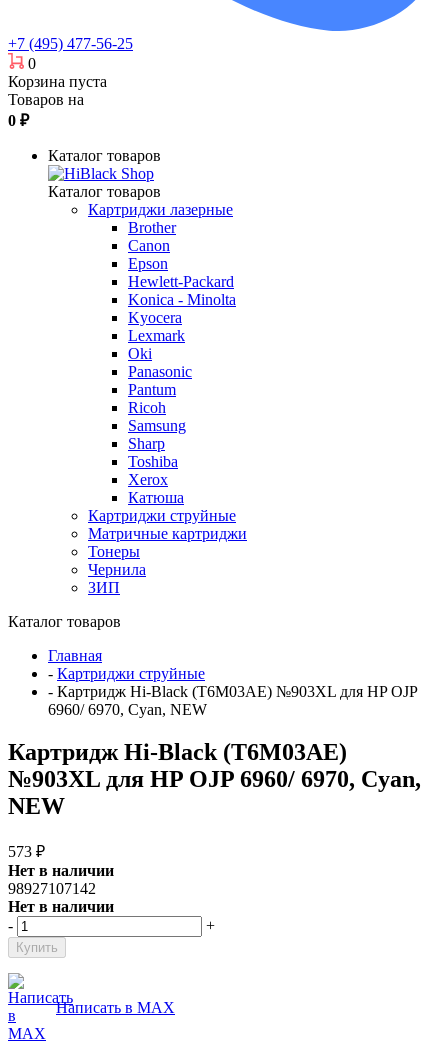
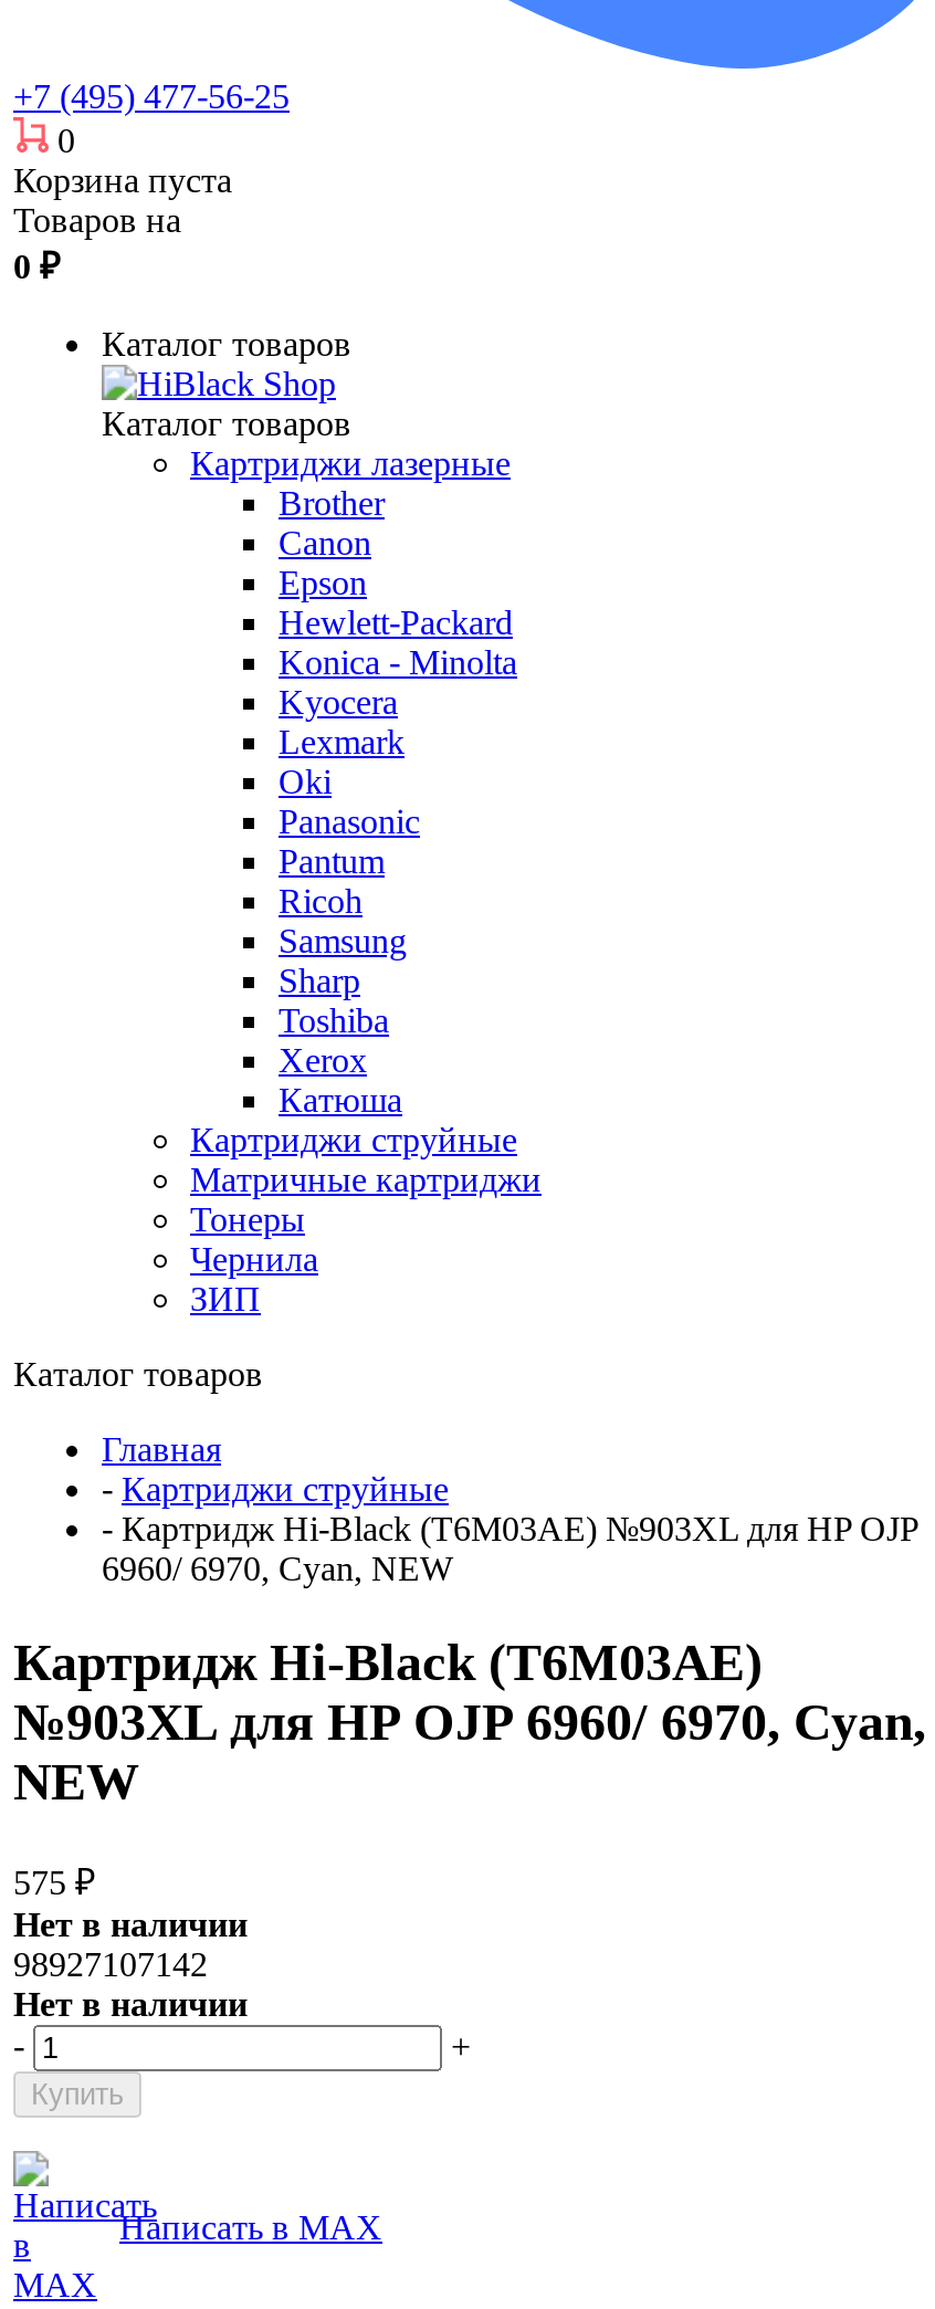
[8,843,45,860] 573 ₽ -> [13,1863,95,1900] 575 ₽

